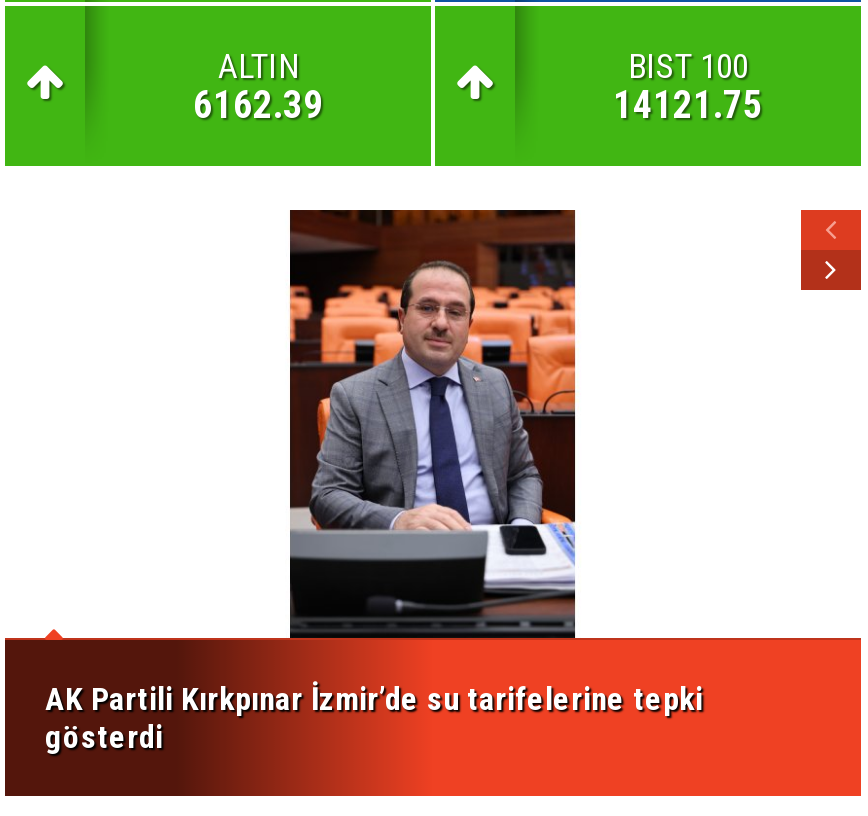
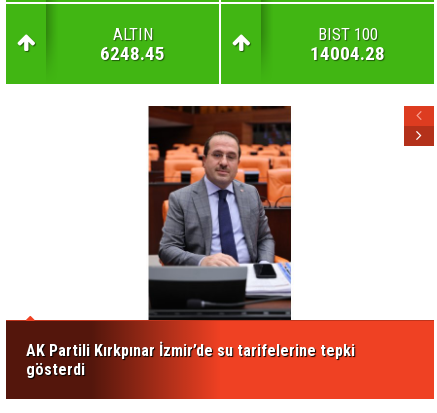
[193,83,323,129] 6162.39 -> [100,42,165,65] 6248.45
[613,83,763,129] 14121.75 -> [310,42,385,65] 14004.28

